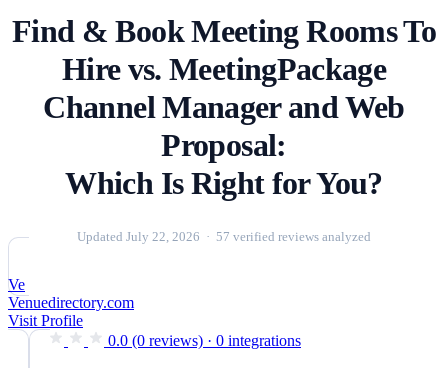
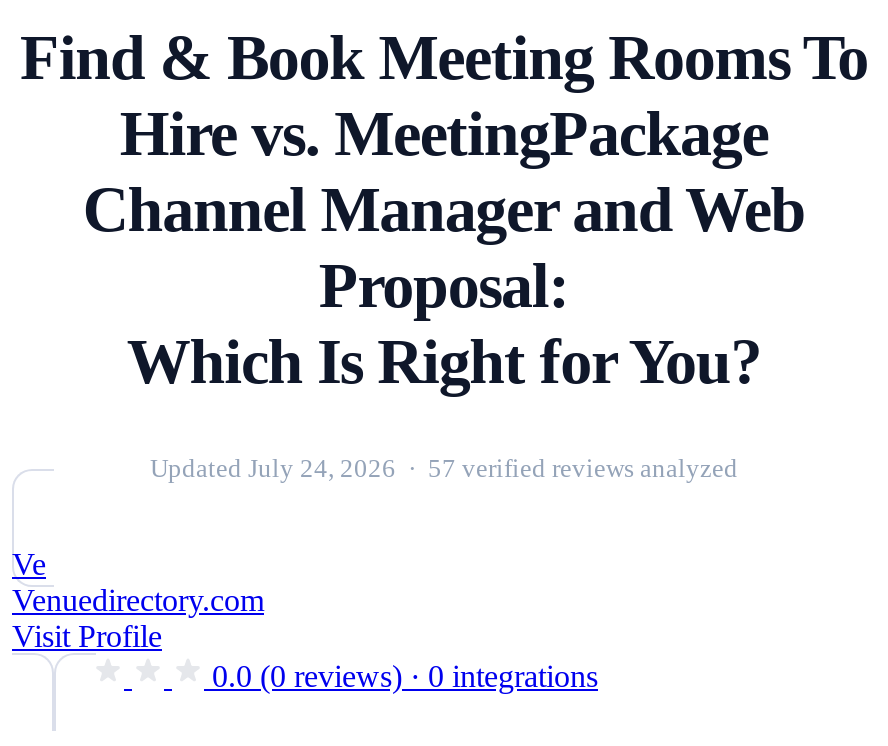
[77,229,371,244] Updated July 22, 2026 · 57 verified reviews analyzed -> [150,453,738,483] Updated July 24, 2026 · 57 verified reviews analyzed

